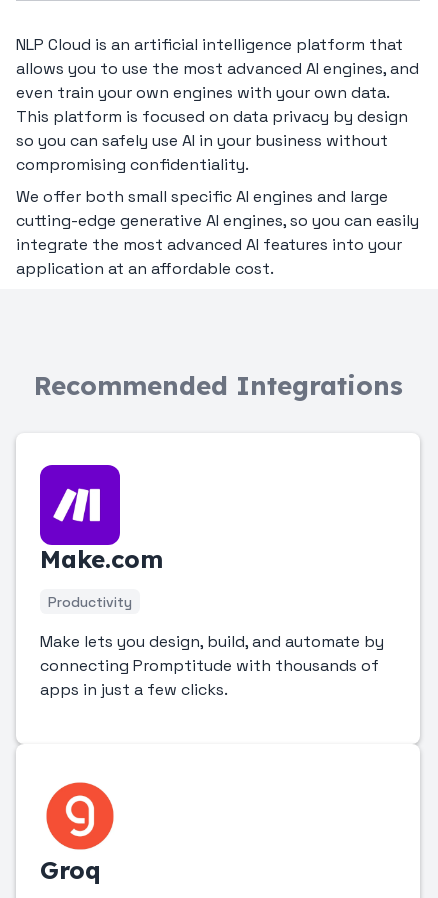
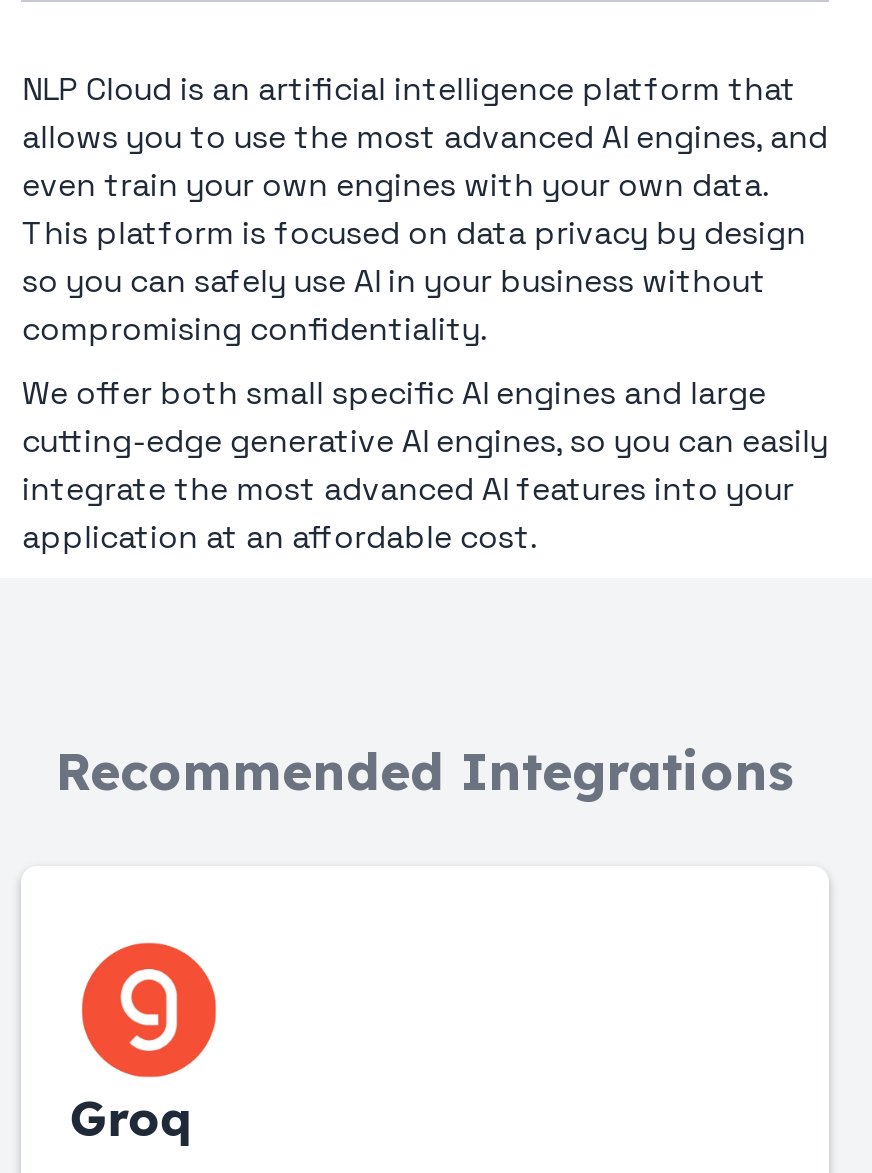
[39,464,384,700] [image] | Make.com | Productivity | Make lets you design, build, and automate by | connecting Promptitude with thousands of | apps in just a few clicks. -> none

